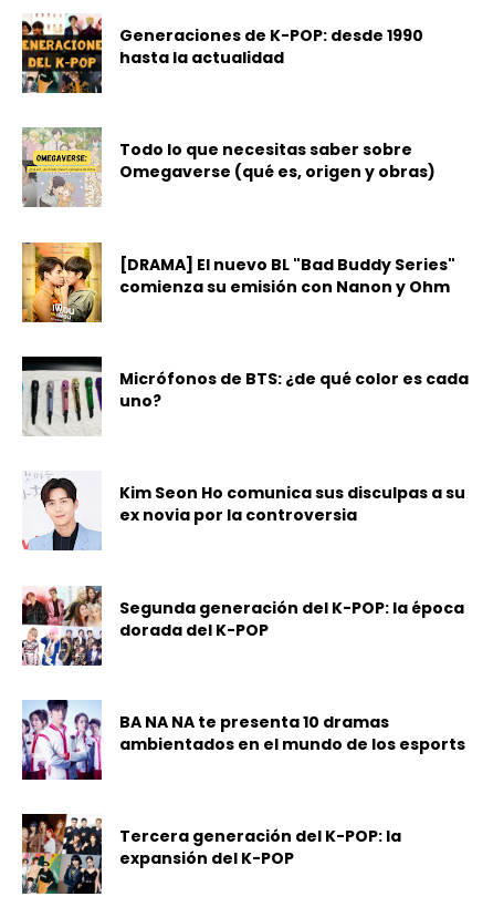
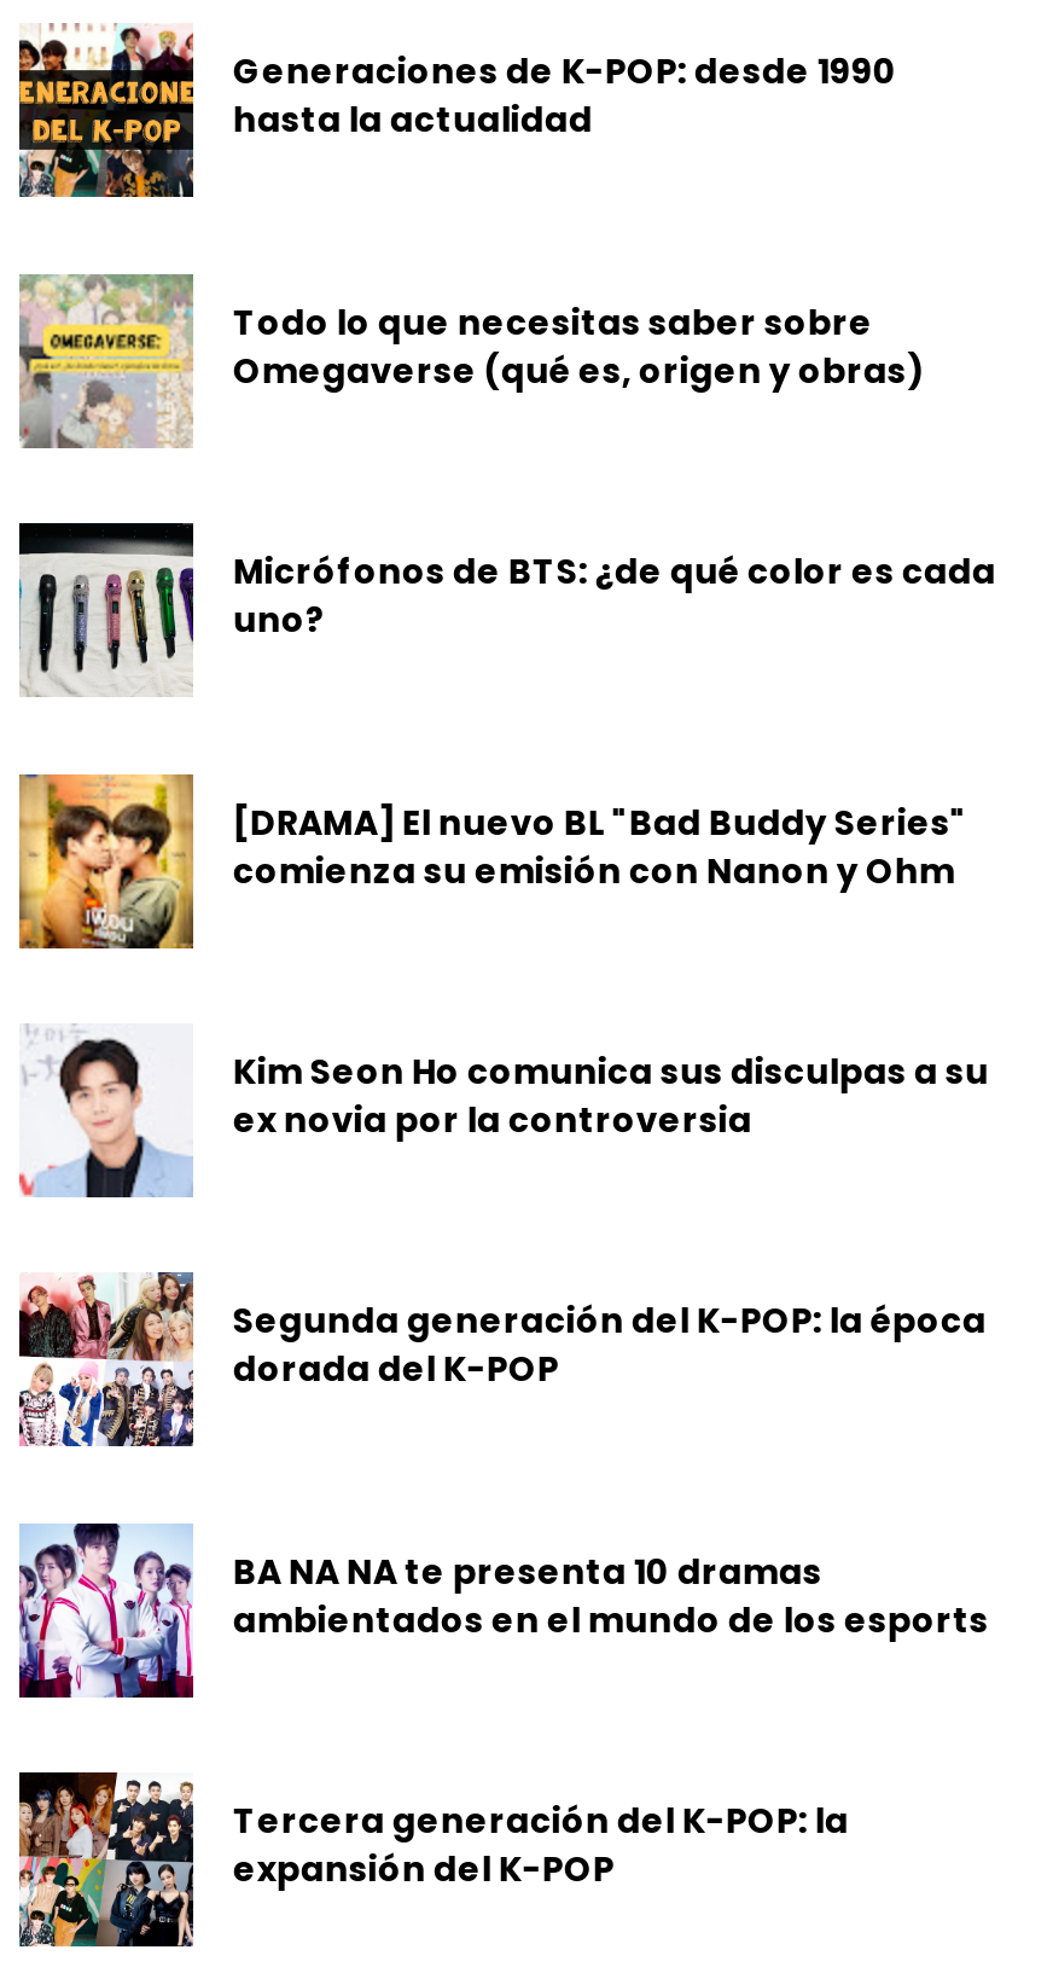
moved [21,241,456,324] -> [17,771,967,952]: [image] | [DRAMA] El nuevo BL "Bad Buddy Series" | comienza su emisión con Nanon y Ohm
moved [21,355,469,437] -> [17,522,996,694]: [image] | Micrófonos de BTS: ¿de qué color es cada | uno?

